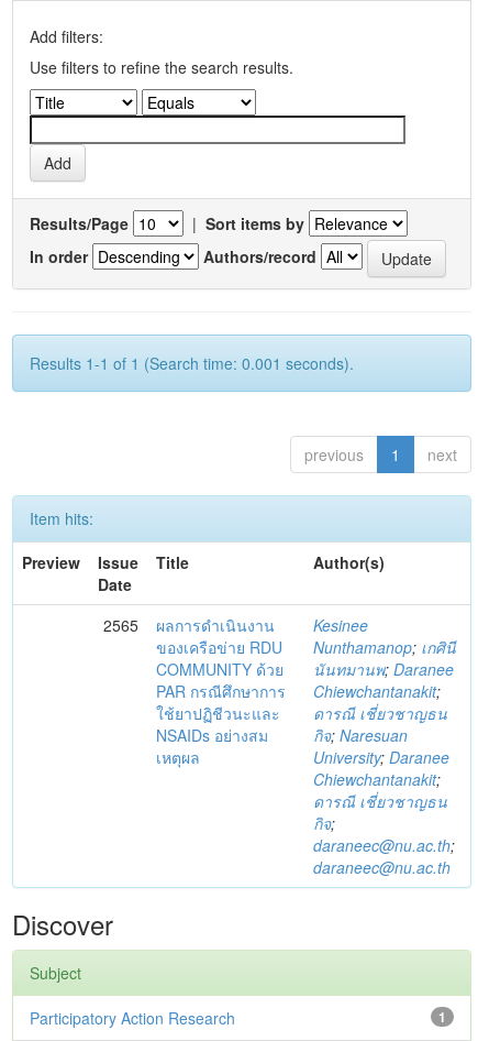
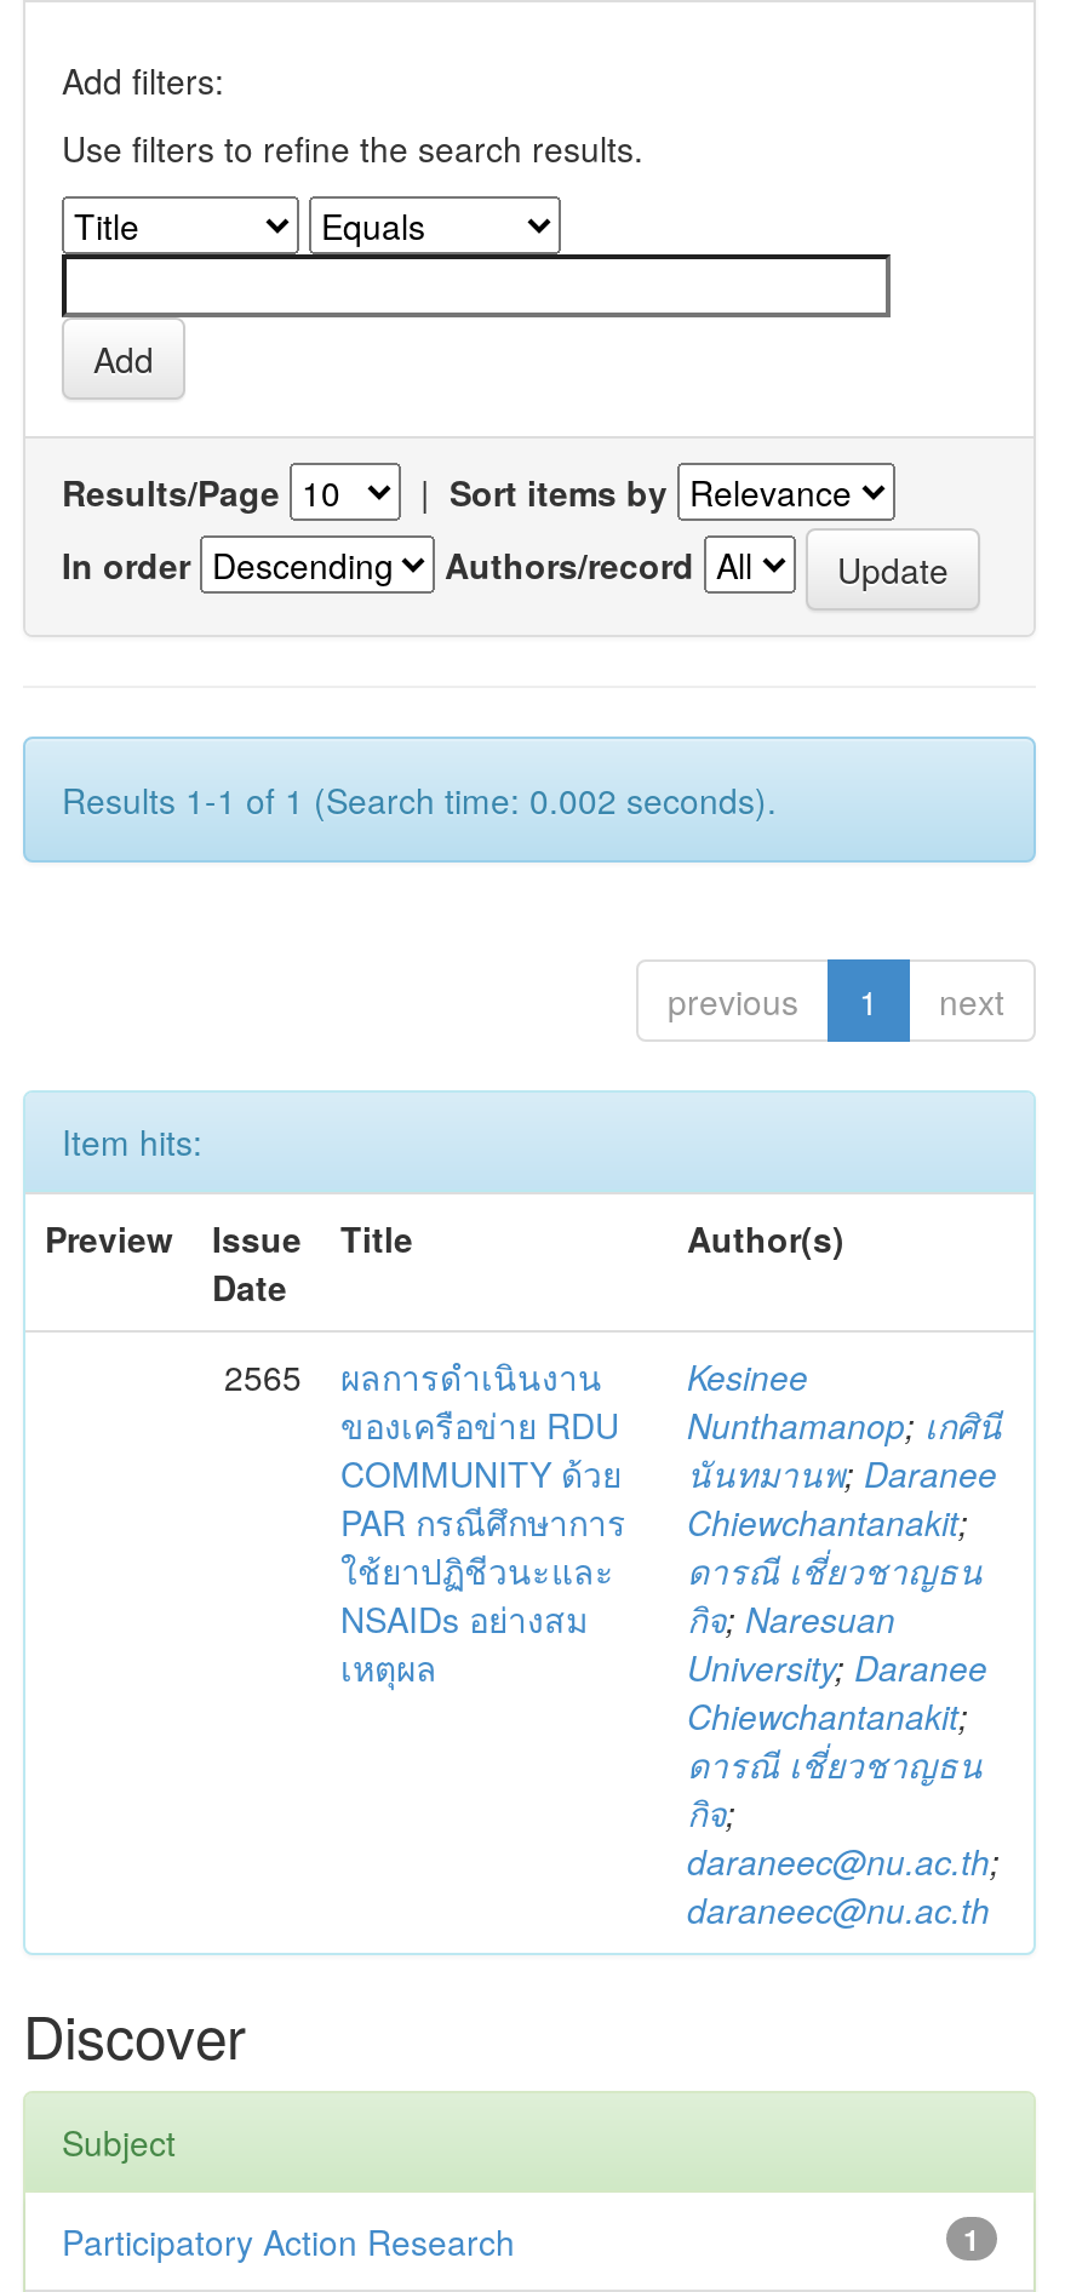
[30,352,354,374] Results 1-1 of 1 (Search time: 0.001 seconds). -> [62,775,777,824] Results 1-1 of 1 (Search time: 0.002 seconds).

